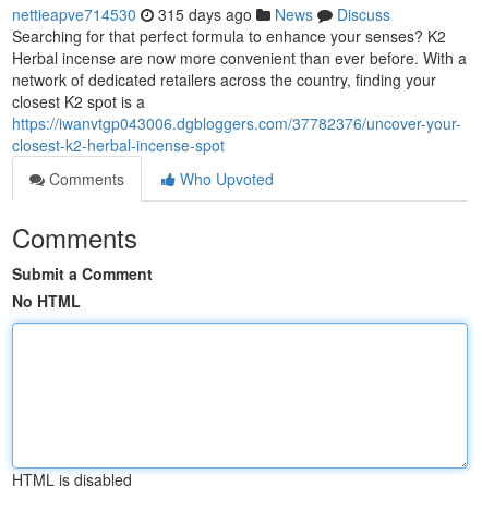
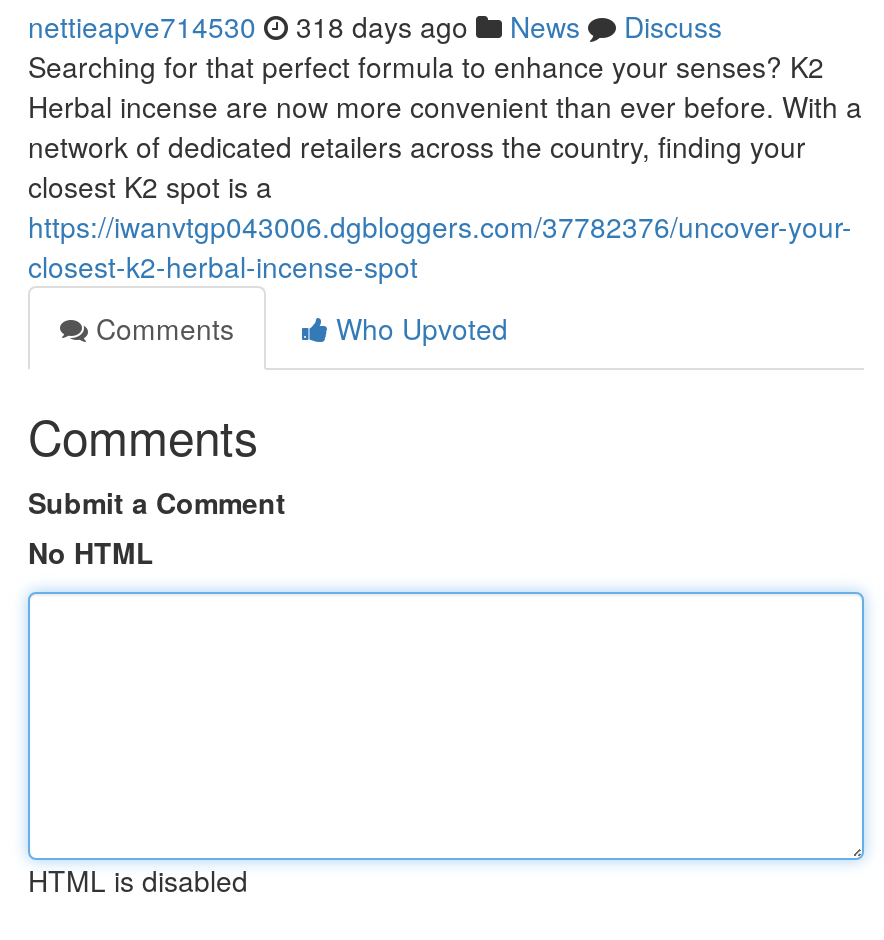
[12,3,390,25] nettieapve714530 315 days ago News Discuss -> [28,6,722,46] nettieapve714530 318 days ago News Discuss

